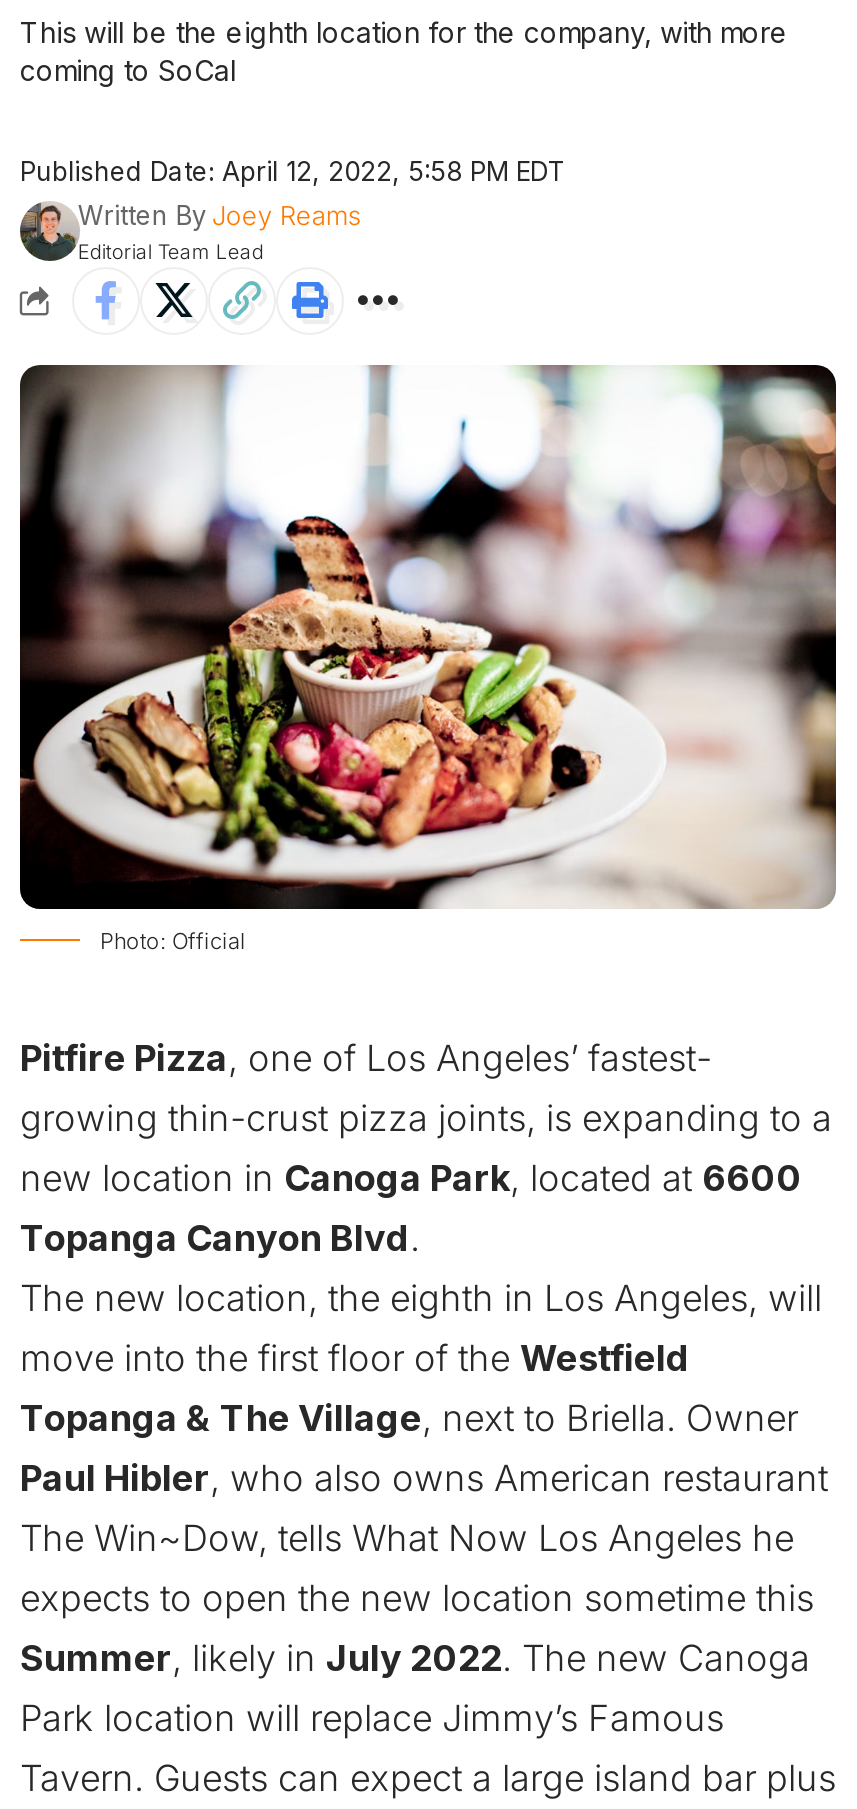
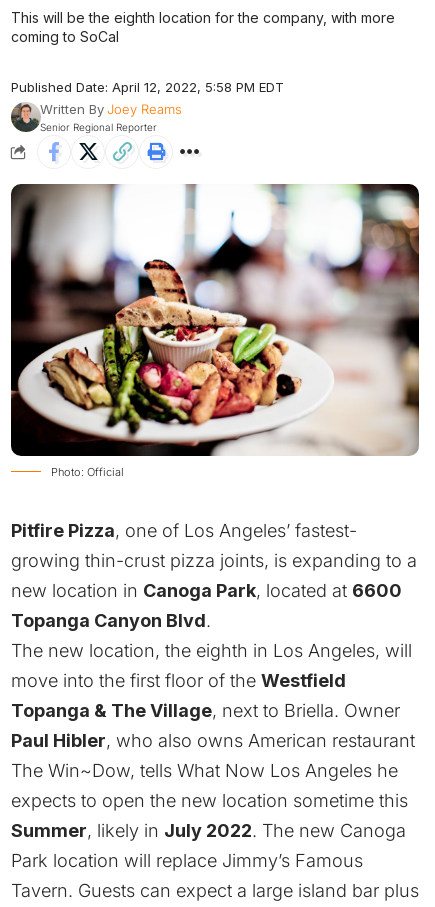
[78,239,264,263] Editorial Team Lead -> [40,121,157,133] Senior Regional Reporter

